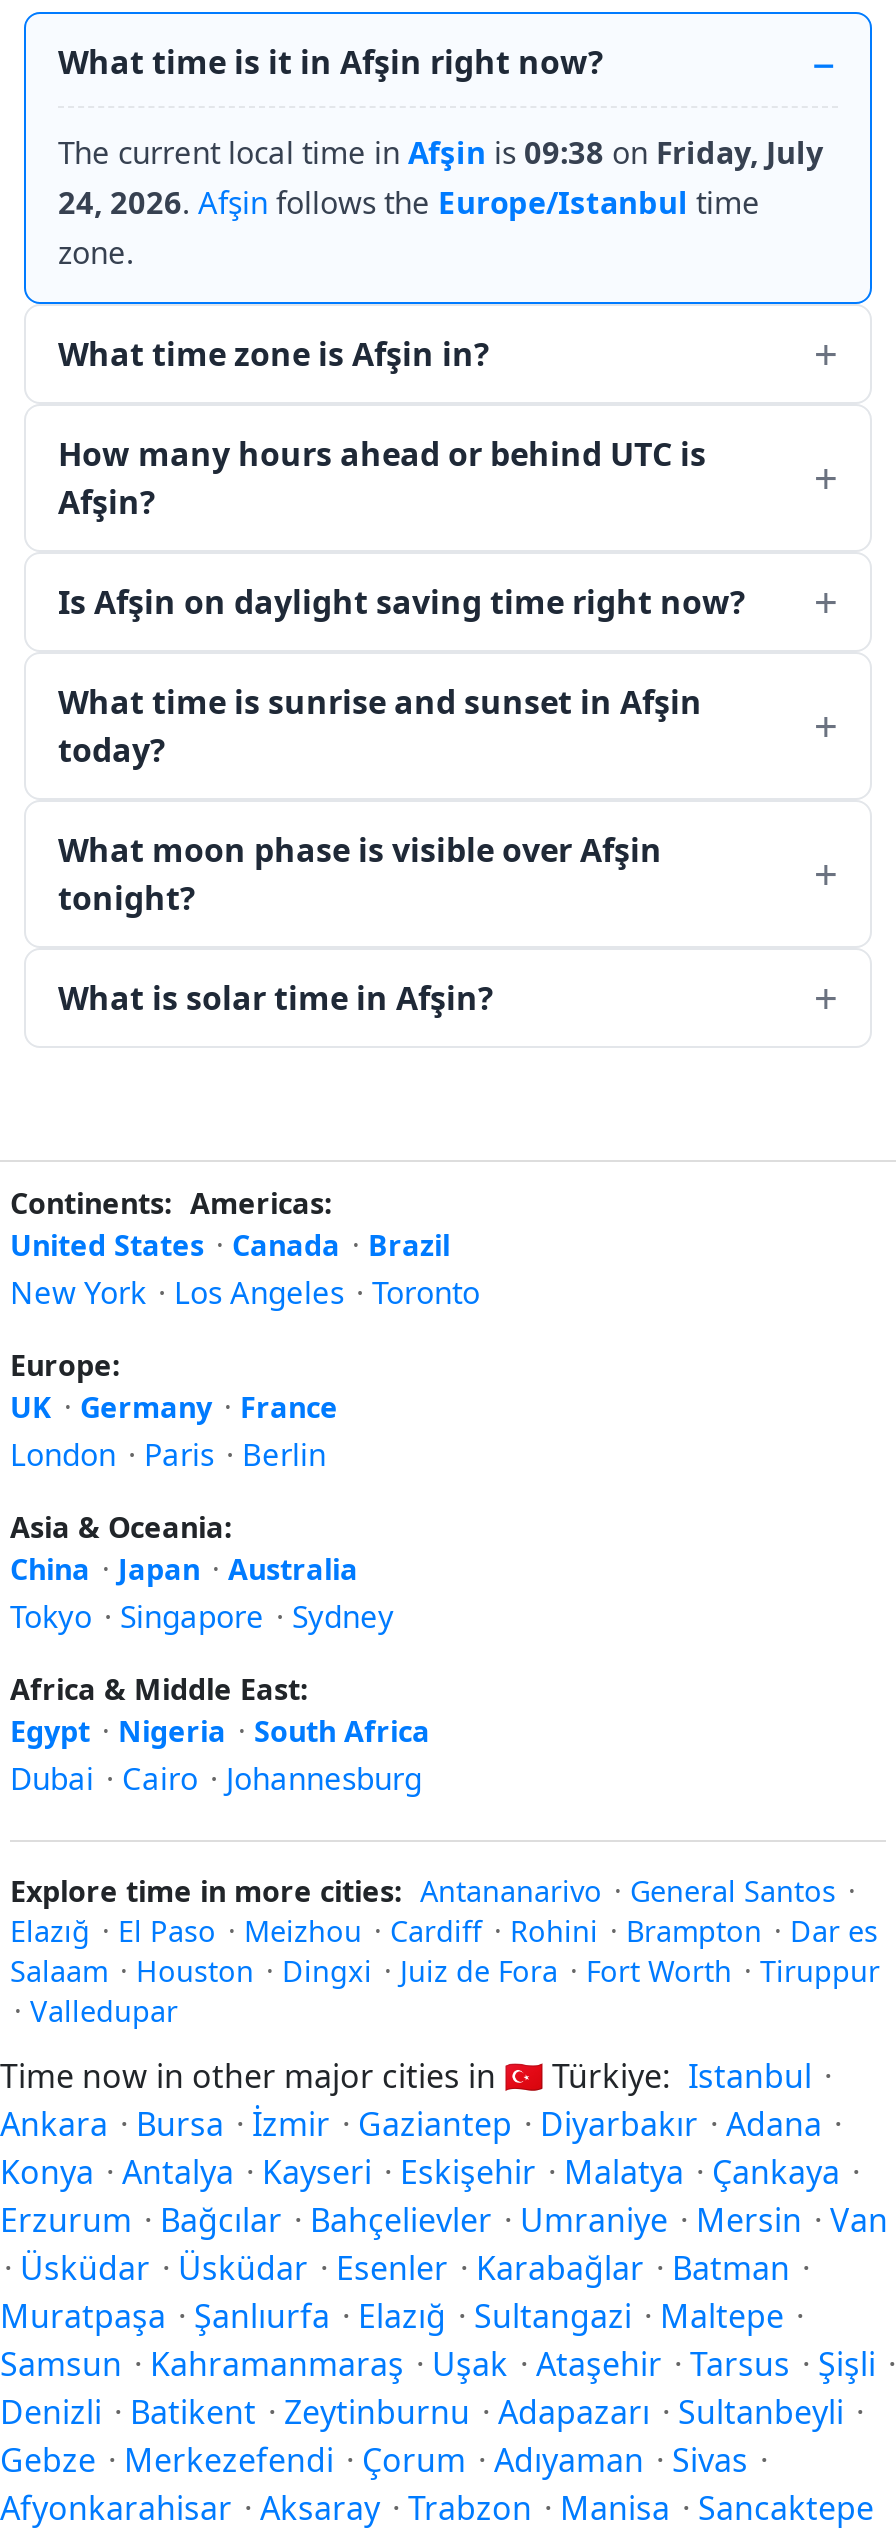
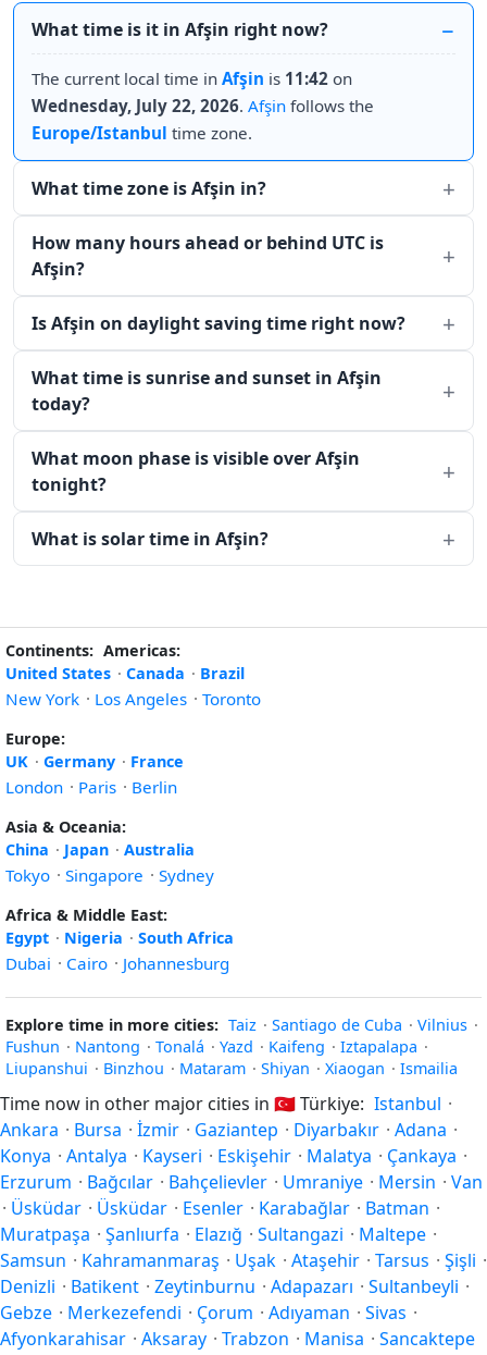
[58,132,824,272] The current local time in Afşin is 09:38 on Friday, July | 24, 2026. Afşin follows the Europe/Istanbul time | zone. -> [32,67,374,144] The current local time in Afşin is 11:42 on | Wednesday, July 22, 2026. Afşin follows the | Europe/Istanbul time zone.
[10,1872,880,2030] Explore time in more cities: Antananarivo · General Santos · | Elazığ · El Paso · Meizhou · Cardiff · Rohini · Brampton · Dar es | Salaam · Houston · Dingxi · Juiz de Fora · Fort Worth · Tiruppur | · Valledupar -> [5,1014,478,1079] Explore time in more cities: Taiz · Santiago de Cuba · Vilnius · | Fushun · Nantong · Tonalá · Yazd · Kaifeng · Iztapalapa · | Liupanshui · Binzhou · Mataram · Shiyan · Xiaogan · Ismailia

